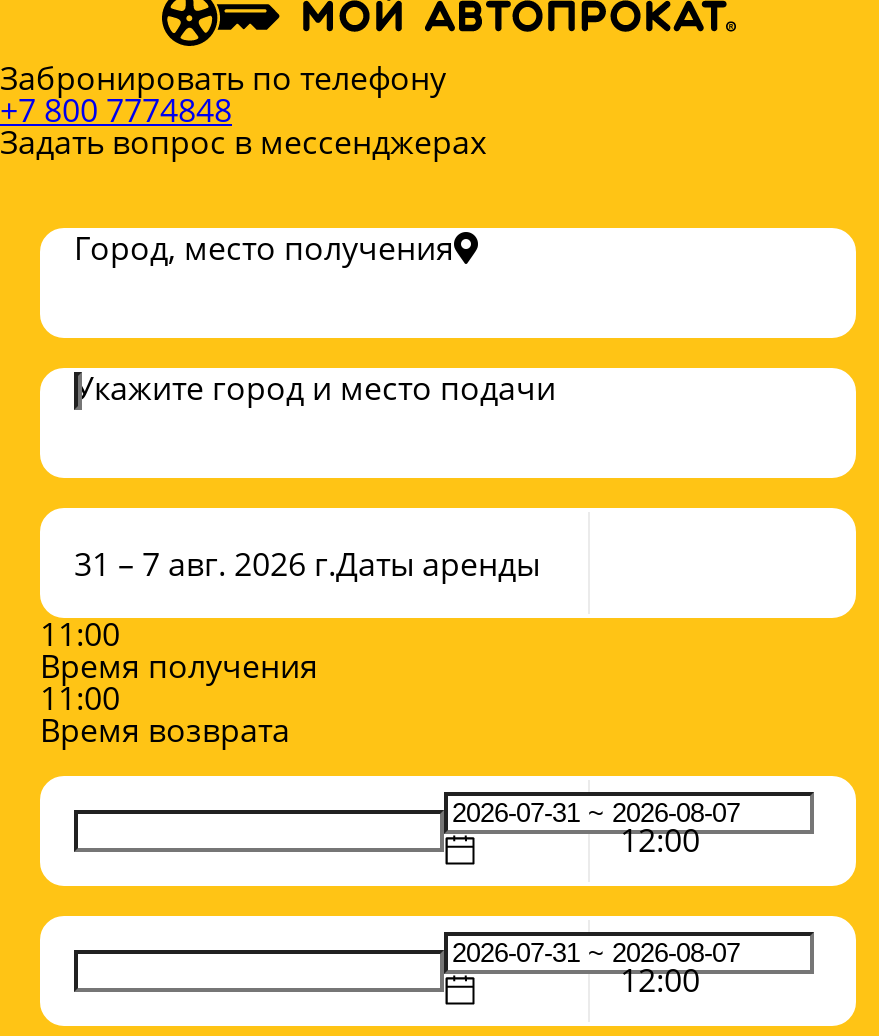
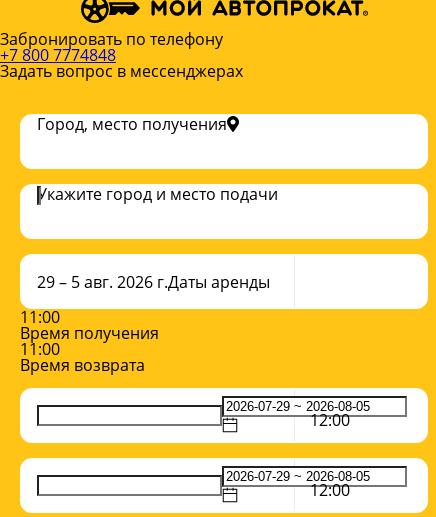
[74,542,540,586] 31 – 7 авг. 2026 г.Даты аренды -> [37,271,270,293] 29 – 5 авг. 2026 г.Даты аренды

